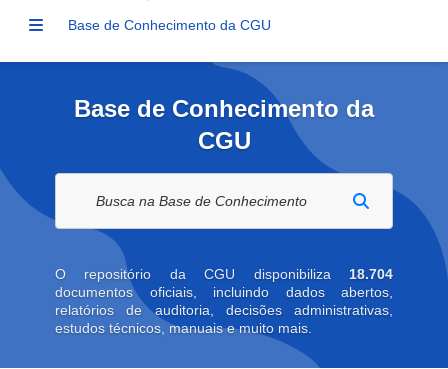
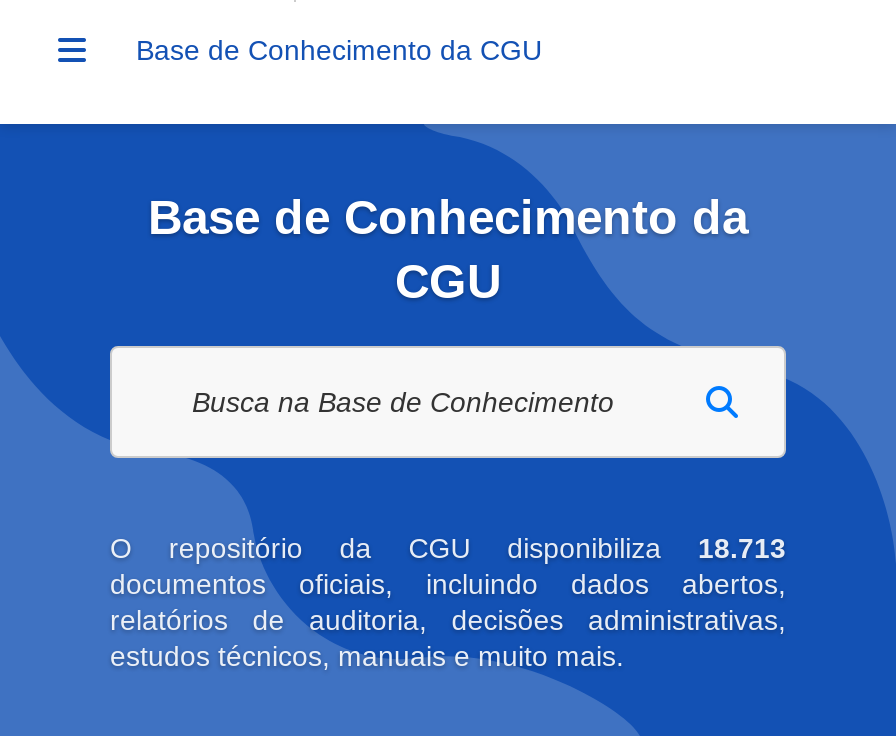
[55,266,393,282] O repositório da CGU disponibiliza 18.704 -> [110,532,786,564] O repositório da CGU disponibiliza 18.713

